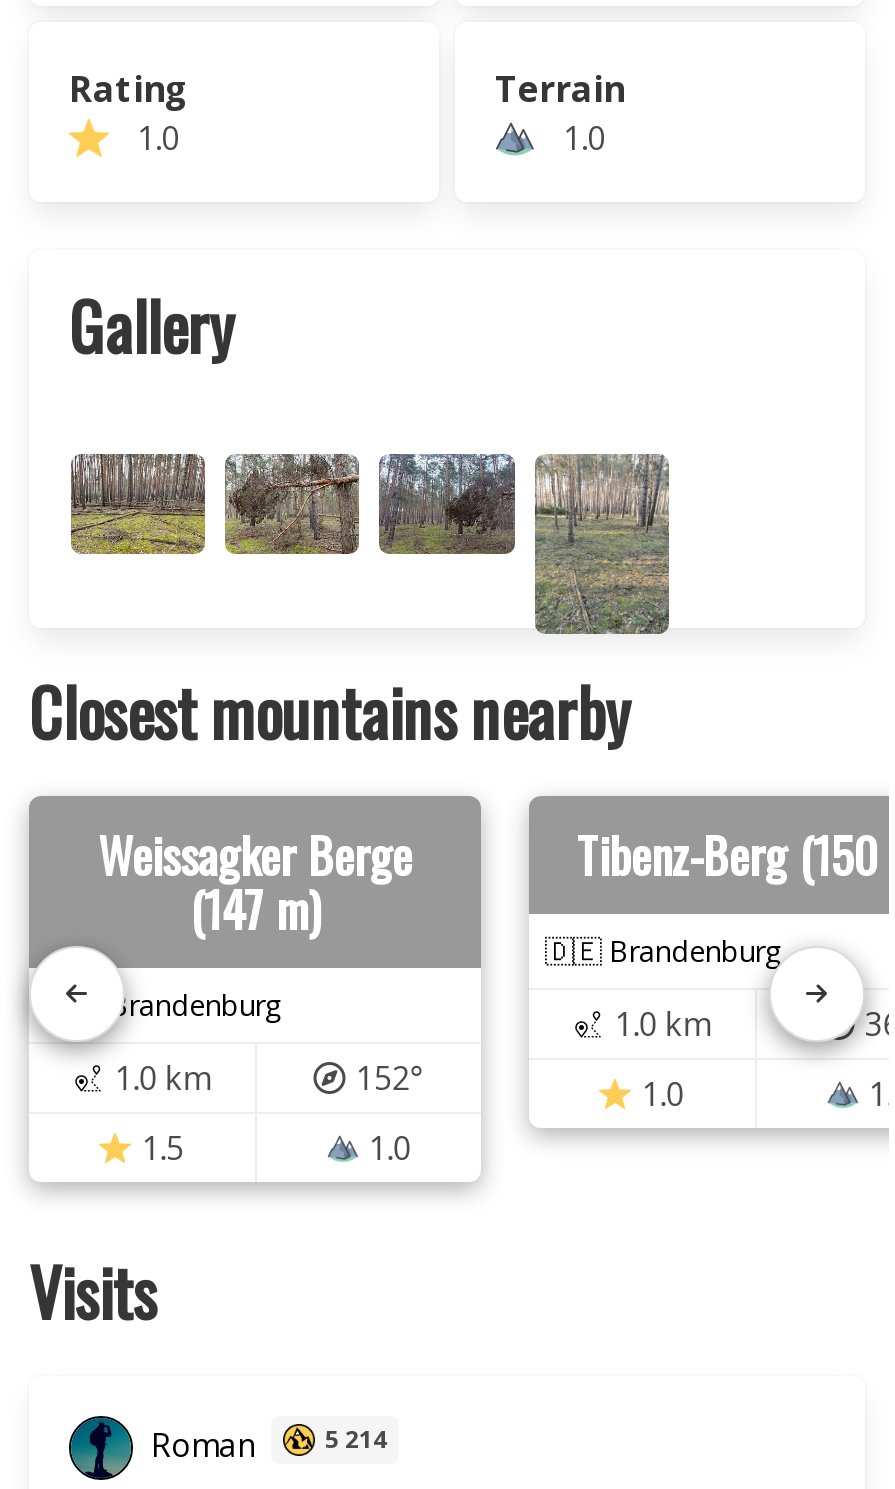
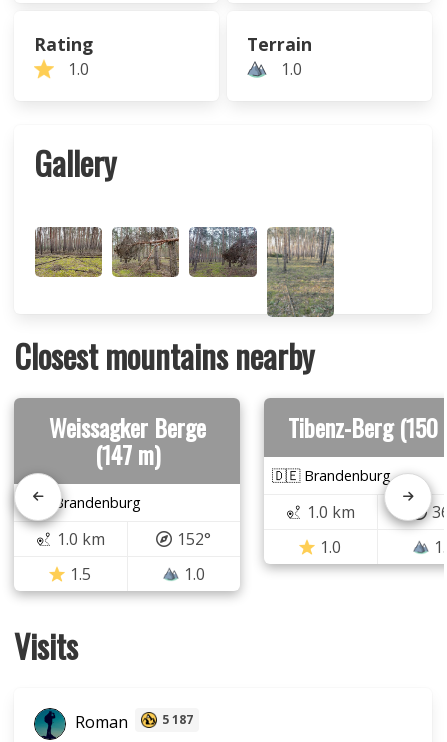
[143,1423,387,1467] Roman 5 214 -> [71,711,193,733] Roman 5 187

